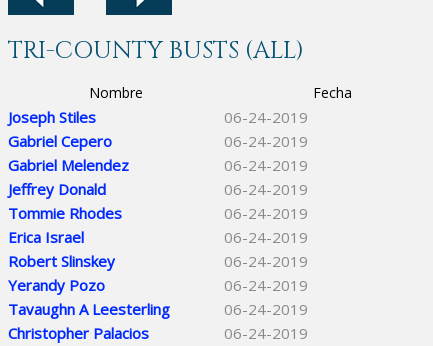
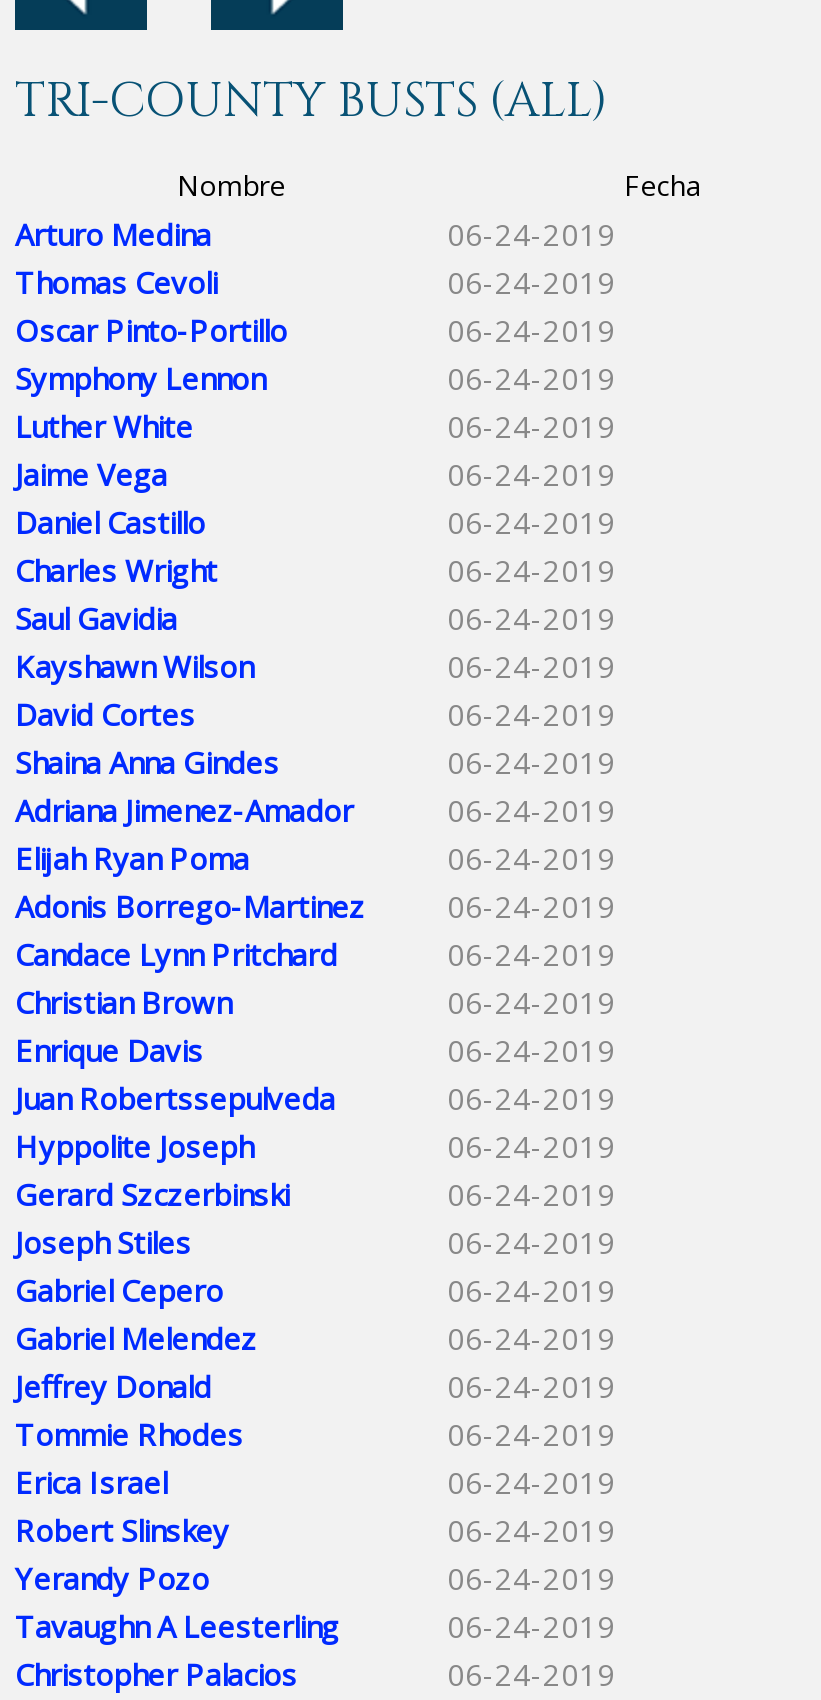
none -> [15,214,615,1214] Arturo Medina | 06-24-2019 | Thomas Cevoli | 06-24-2019 | Oscar Pinto-Portillo | 06-24-2019 | Symphony Lennon | 06-24-2019 | Luther White | 06-24-2019 | Jaime Vega | 06-24-2019 | Daniel Castillo | 06-24-2019 | Charles Wright | 06-24-2019 | Saul Gavidia | 06-24-2019 | Kayshawn Wilson | 06-24-2019 | David Cortes | 06-24-2019 | Shaina Anna Gindes | 06-24-2019 | Adriana Jimenez-Amador | 06-24-2019 | Elijah Ryan Poma | 06-24-2019 | Adonis Borrego-Martinez | 06-24-2019 | Candace Lynn Pritchard | 06-24-2019 | Christian Brown | 06-24-2019 | Enrique Davis | 06-24-2019 | Juan Robertssepulveda | 06-24-2019 | Hyppolite Joseph | 06-24-2019 | Gerard Szczerbinski | 06-24-2019

